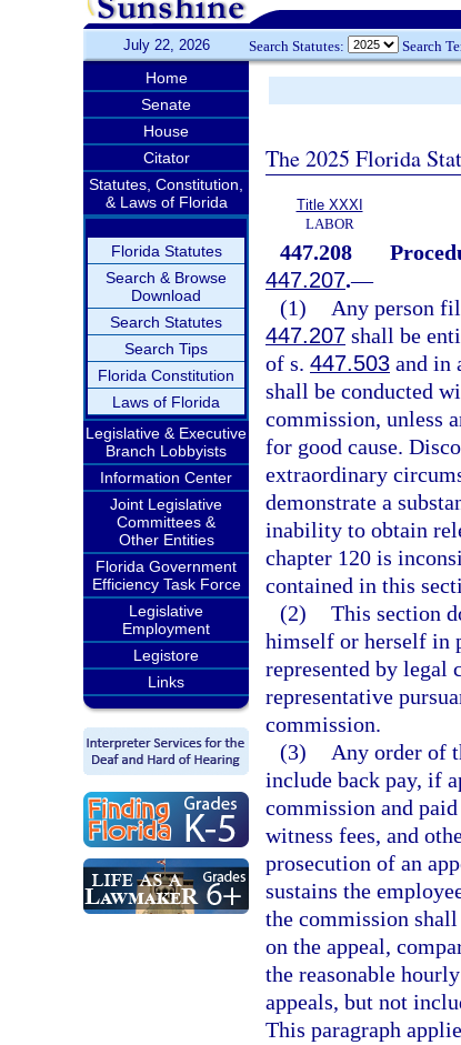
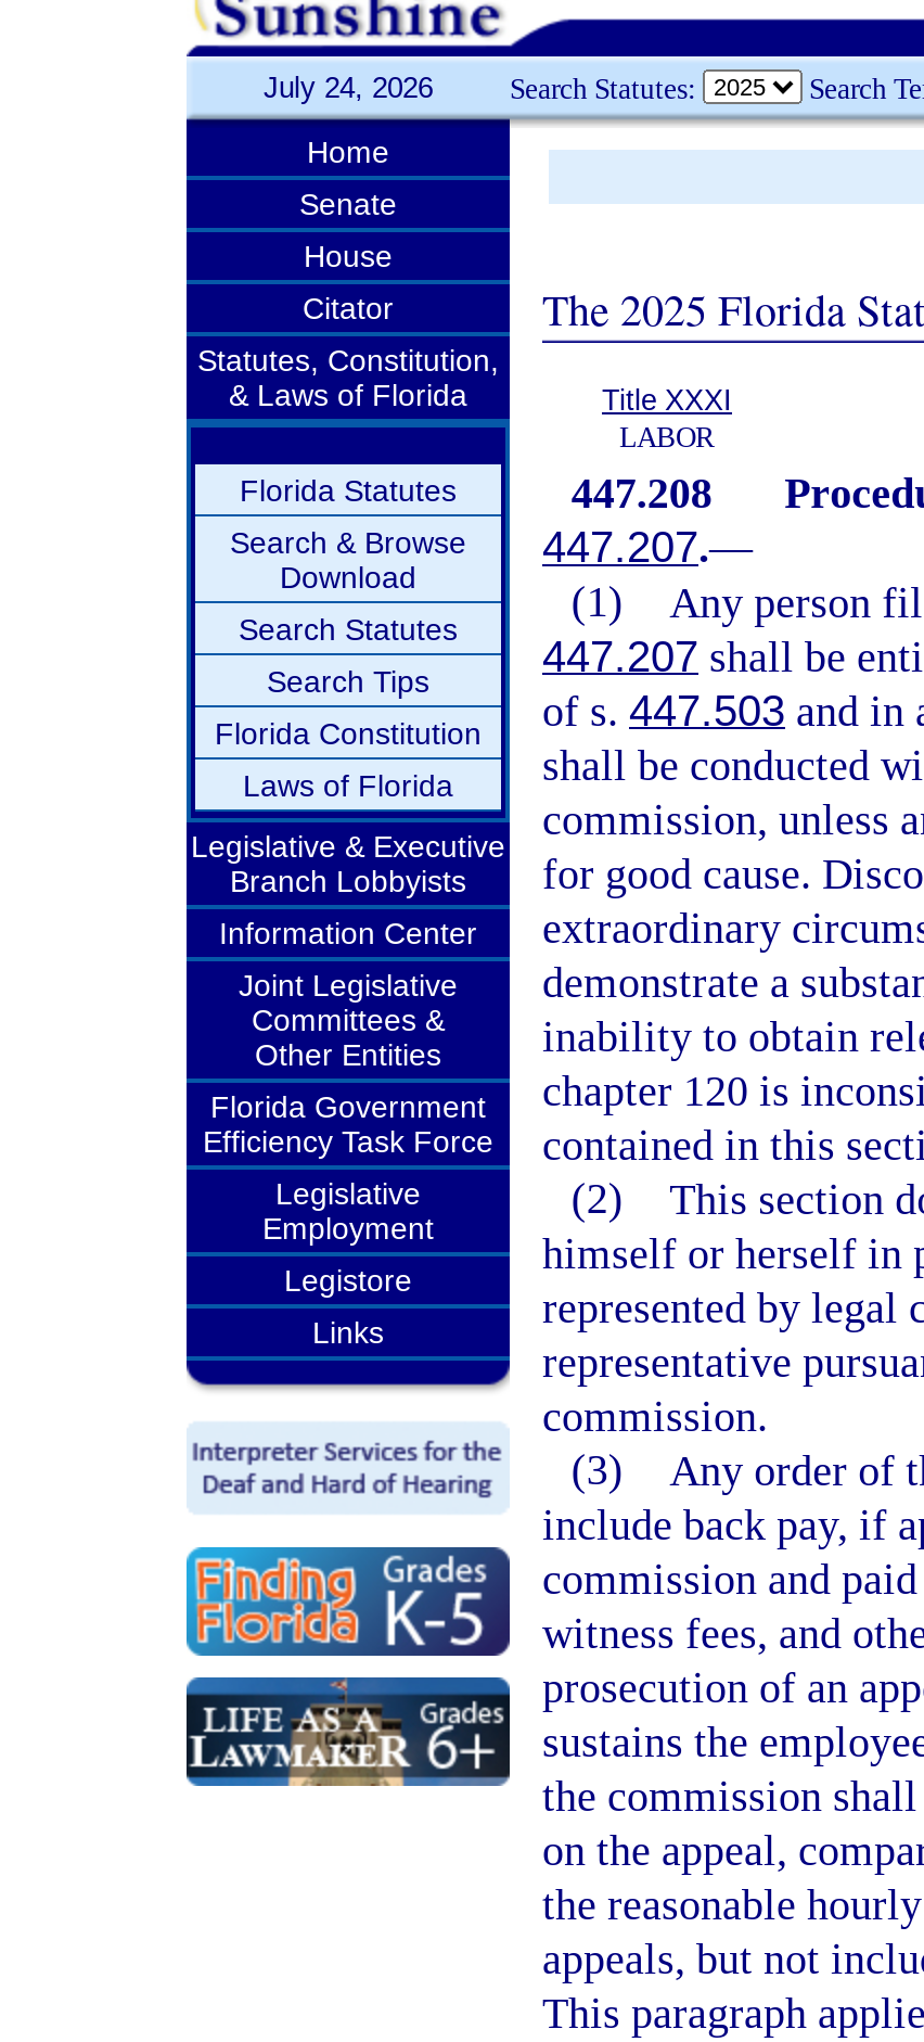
[123,37,209,53] July 22, 2026 -> [264,72,433,104] July 24, 2026

